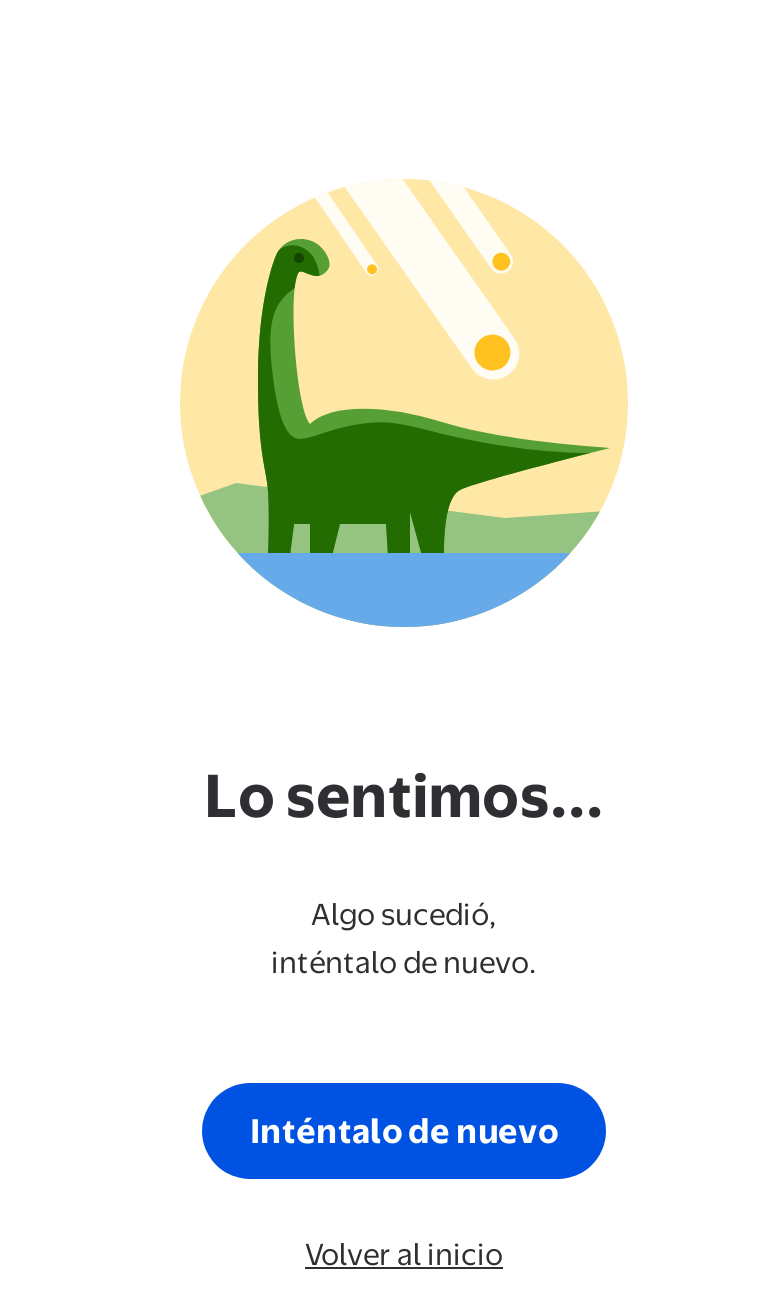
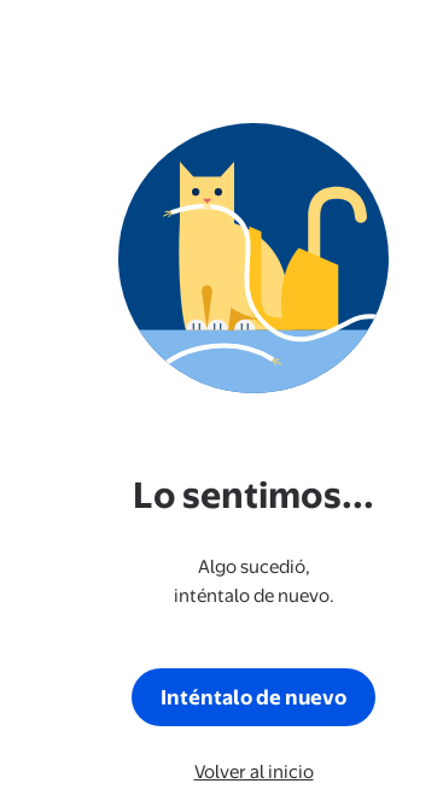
[180,179,628,581] [image] -> [117,122,390,367] [image]

